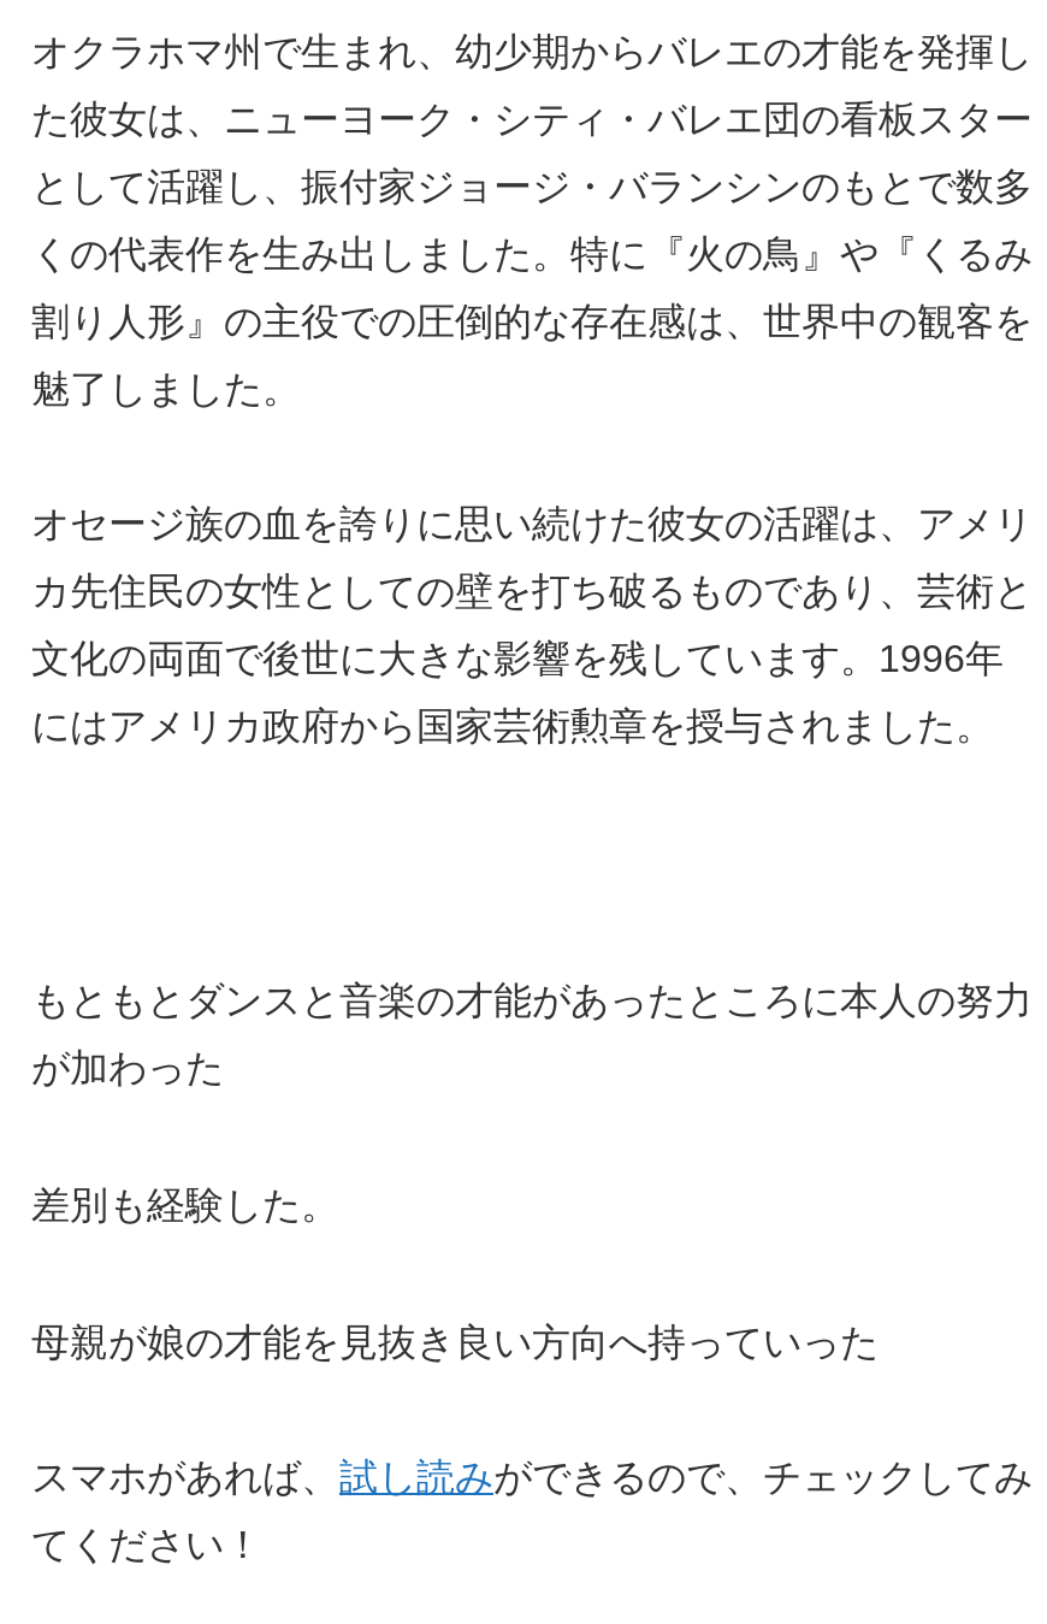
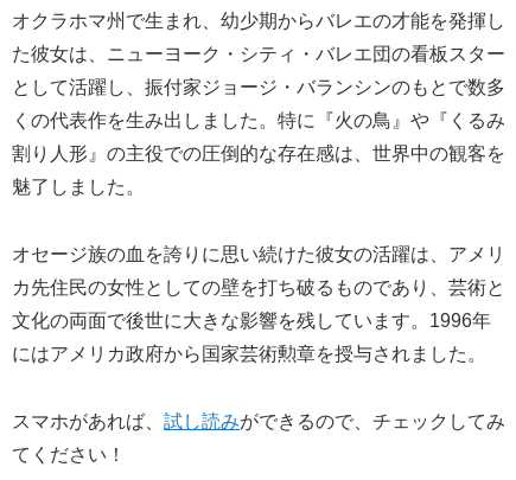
[31,980,1033,1362] もともとダンスと音楽の才能があったところに本人の努力 | が加わった | 差別も経験した。 | 母親が娘の才能を見抜き良い方向へ持っていった -> none

